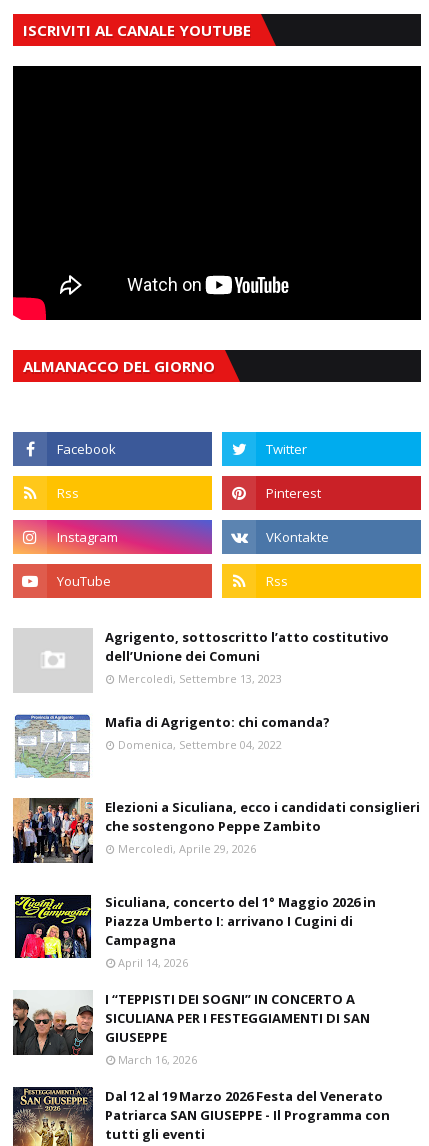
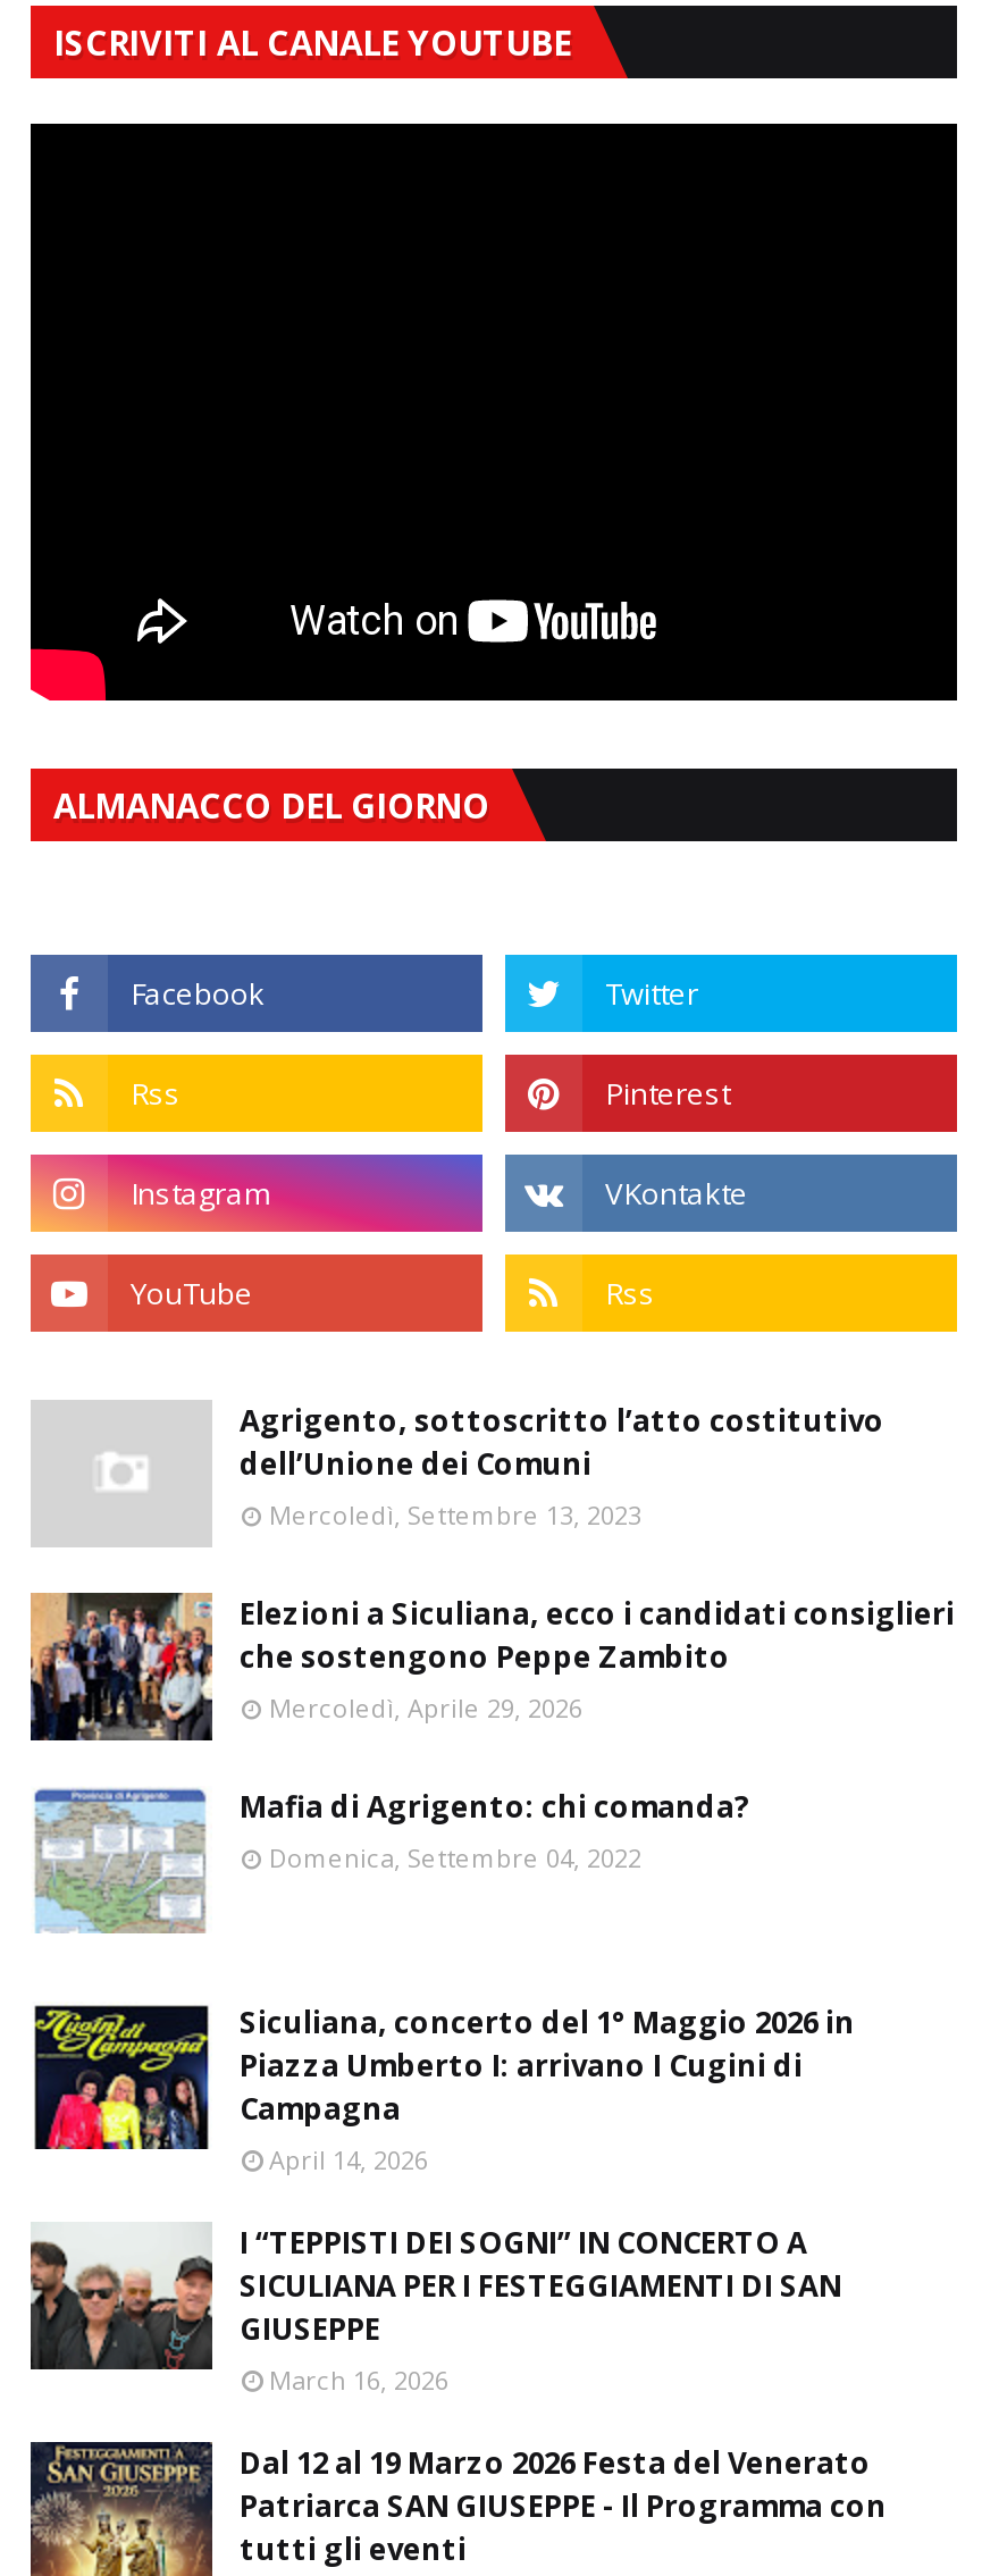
moved [15,713,330,778] -> [33,1786,750,1933]: [image] | Mafia di Agrigento: chi comanda? | Domenica, Settembre 04, 2022
moved [11,797,420,865] -> [26,1591,955,1745]: [image] | Elezioni a Siculiana, ecco i candidati consiglieri | che sostengono Peppe Zambito | Mercoledì, Aprile 29, 2026

